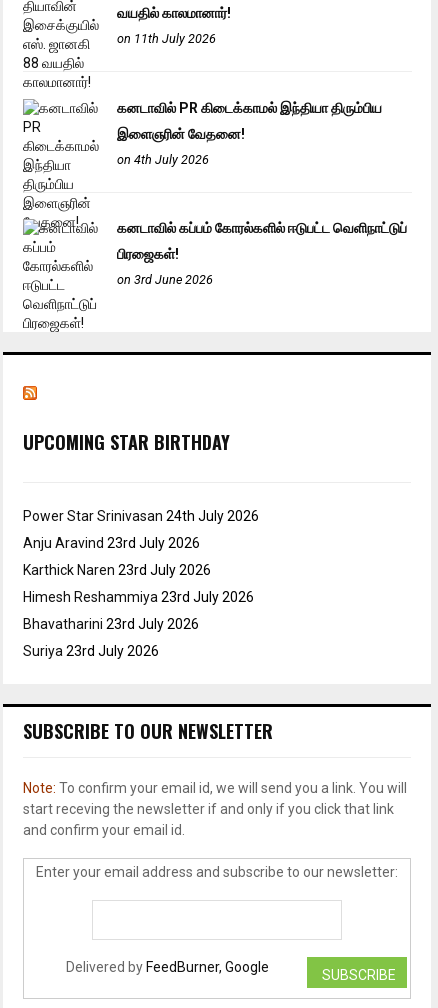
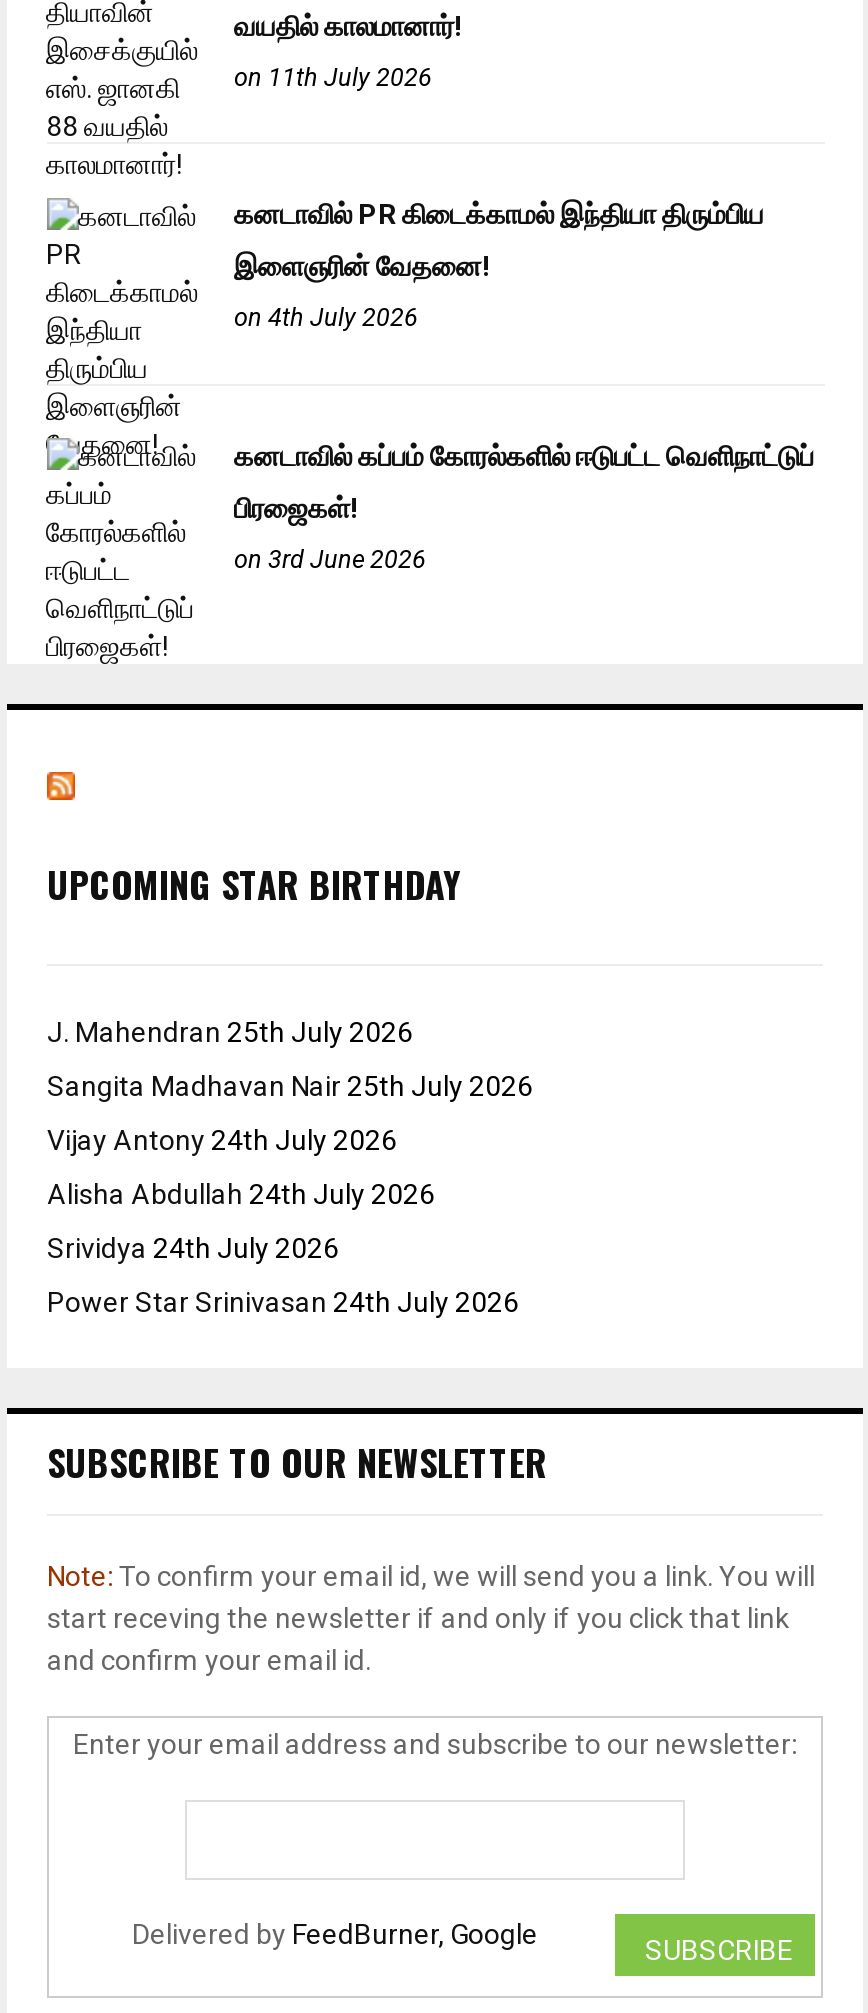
none -> [47,1017,533,1265] J. Mahendran 25th July 2026 | Sangita Madhavan Nair 25th July 2026 | Vijay Antony 24th July 2026 | Alisha Abdullah 24th July 2026 | Srividya 24th July 2026
moved [23,508,259,524] -> [47,1287,519,1319]: Power Star Srinivasan 24th July 2026
[23,535,254,659] Anju Aravind 23rd July 2026 | Karthick Naren 23rd July 2026 | Himesh Reshammiya 23rd July 2026 | Bhavatharini 23rd July 2026 | Suriya 23rd July 2026 -> none

